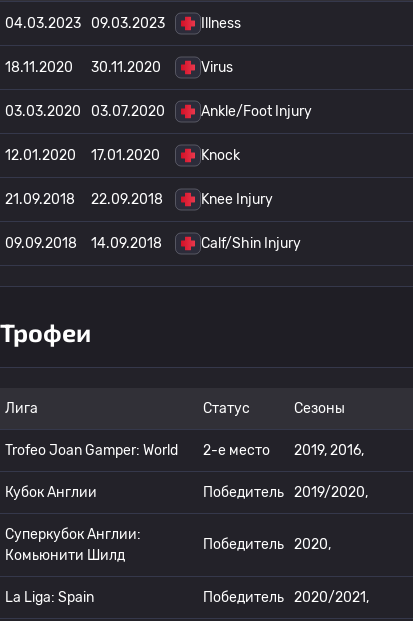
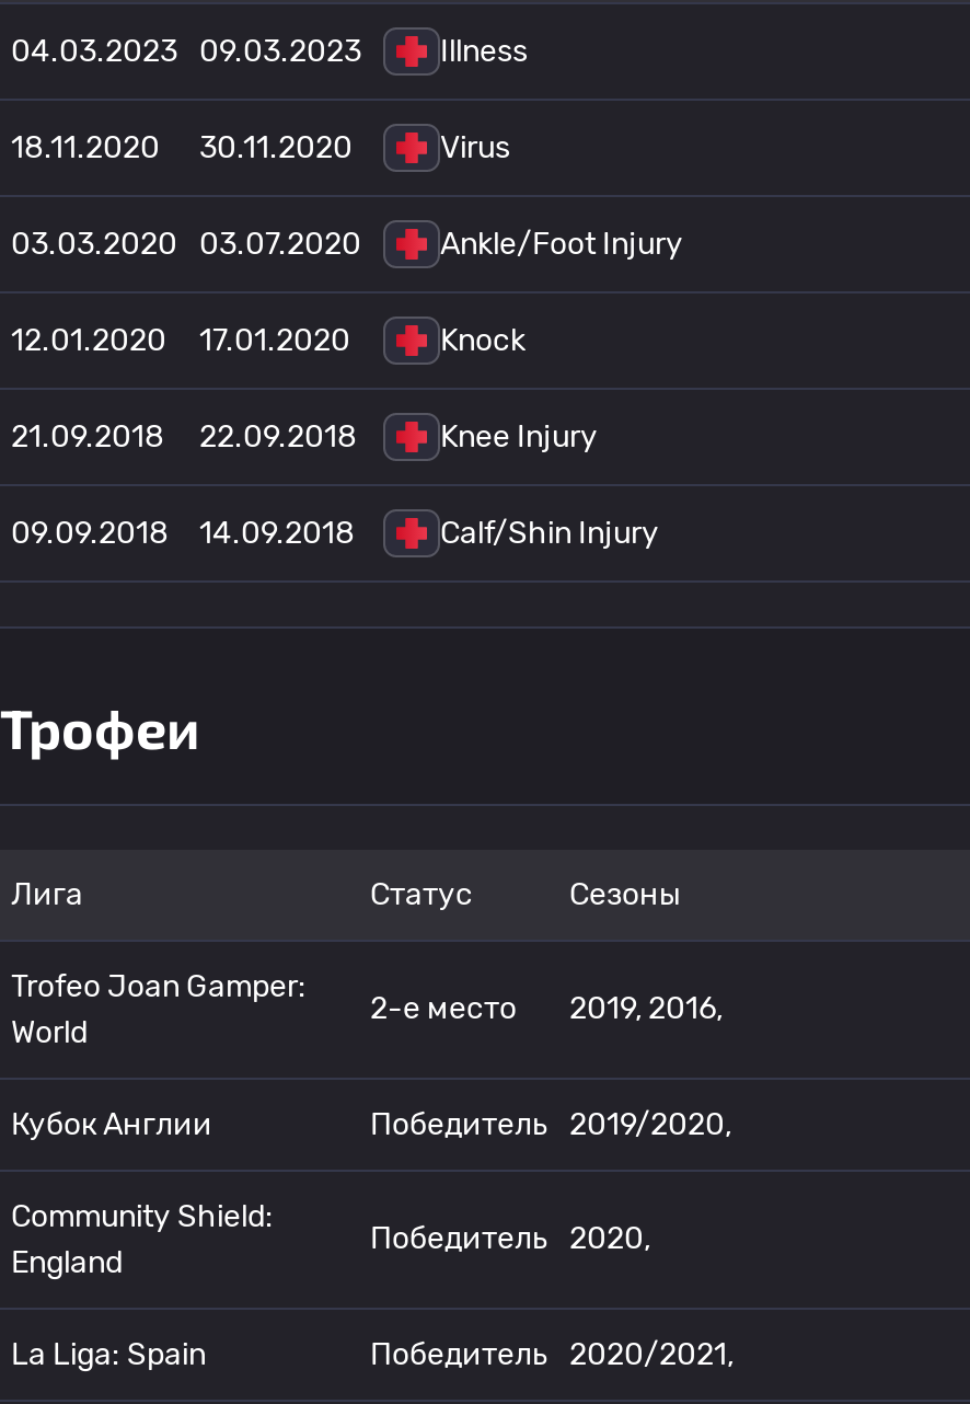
[5,526,141,564] Суперкубок Англии: | Комьюнити Шилд -> [11,1198,274,1281] Community Shield: | England

